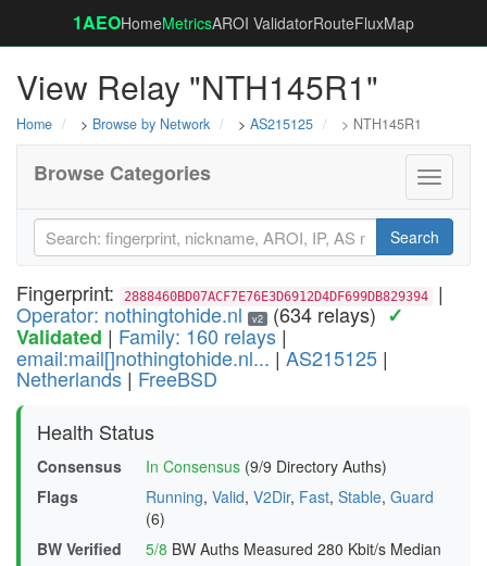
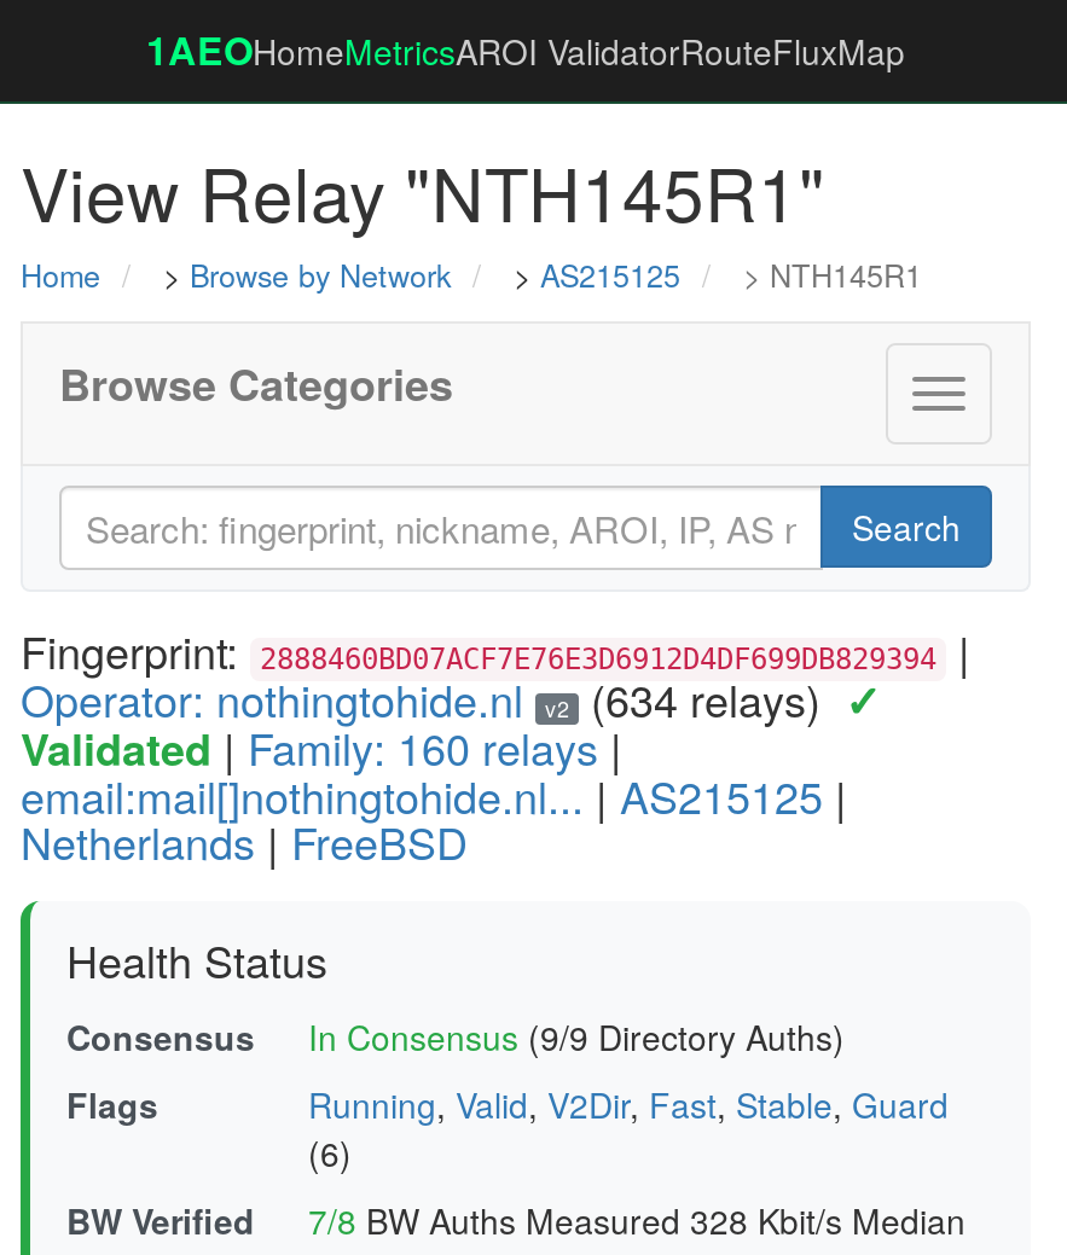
[146,538,441,559] 5/8 BW Auths Measured 280 Kbit/s Median -> [308,1196,965,1244] 7/8 BW Auths Measured 328 Kbit/s Median

